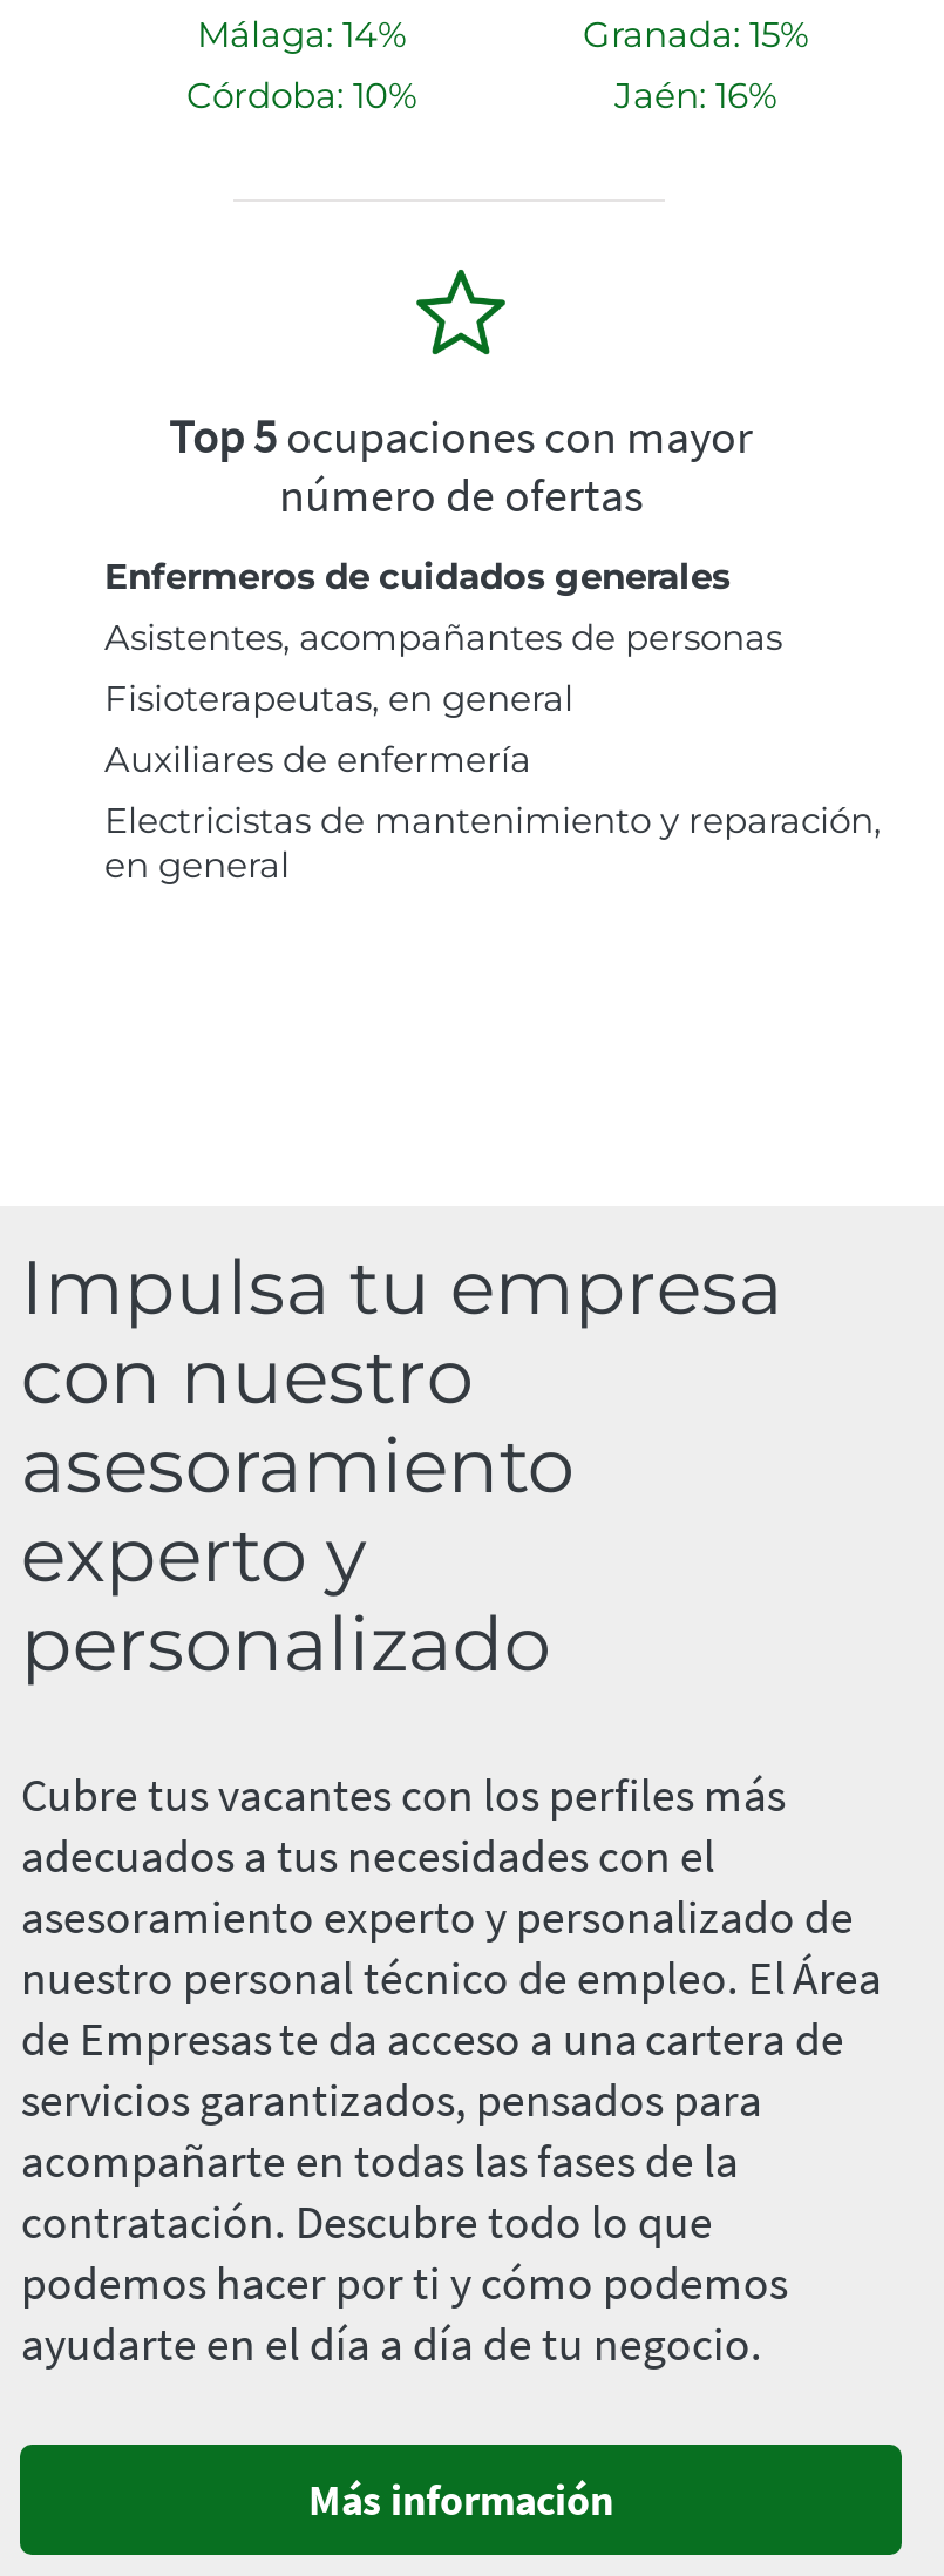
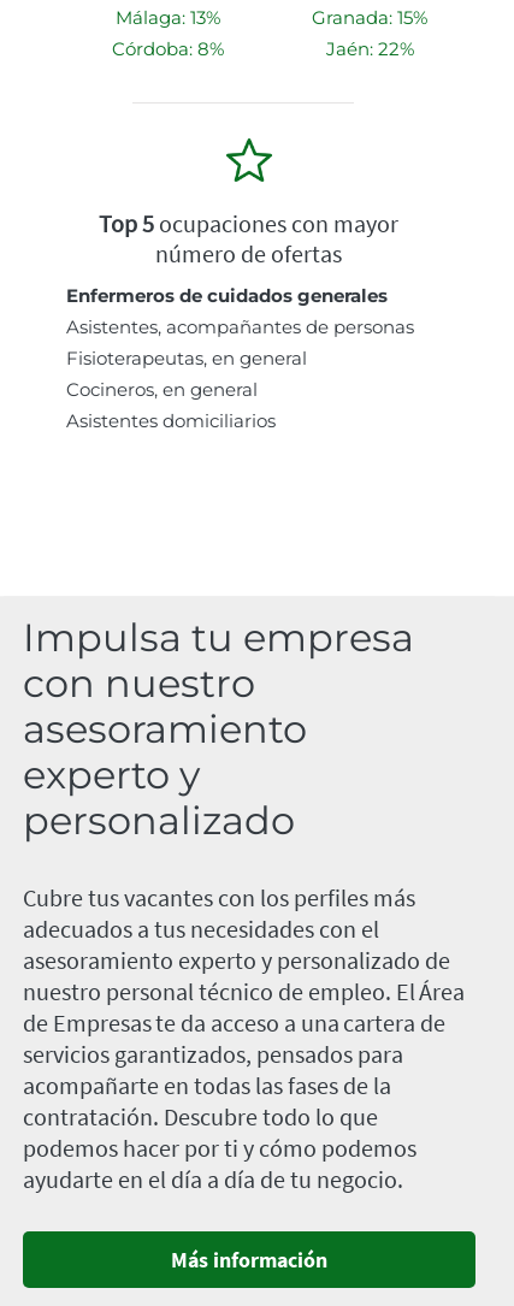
[197,12,406,57] Málaga: 14% -> [115,6,220,29] Málaga: 13%
[186,73,416,118] Córdoba: 10% -> [111,38,223,60] Córdoba: 8%
[614,73,776,118] Jaén: 16% -> [326,38,413,60] Jaén: 22%
[104,737,881,887] Auxiliares de enfermería | Electricistas de mantenimiento y reparación, | en general -> [66,378,276,432] Cocineros, en general | Asistentes domiciliarios

